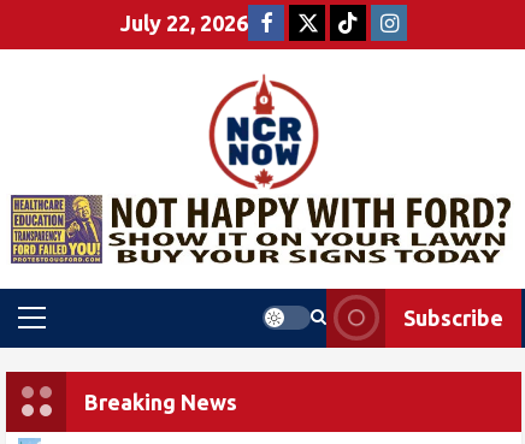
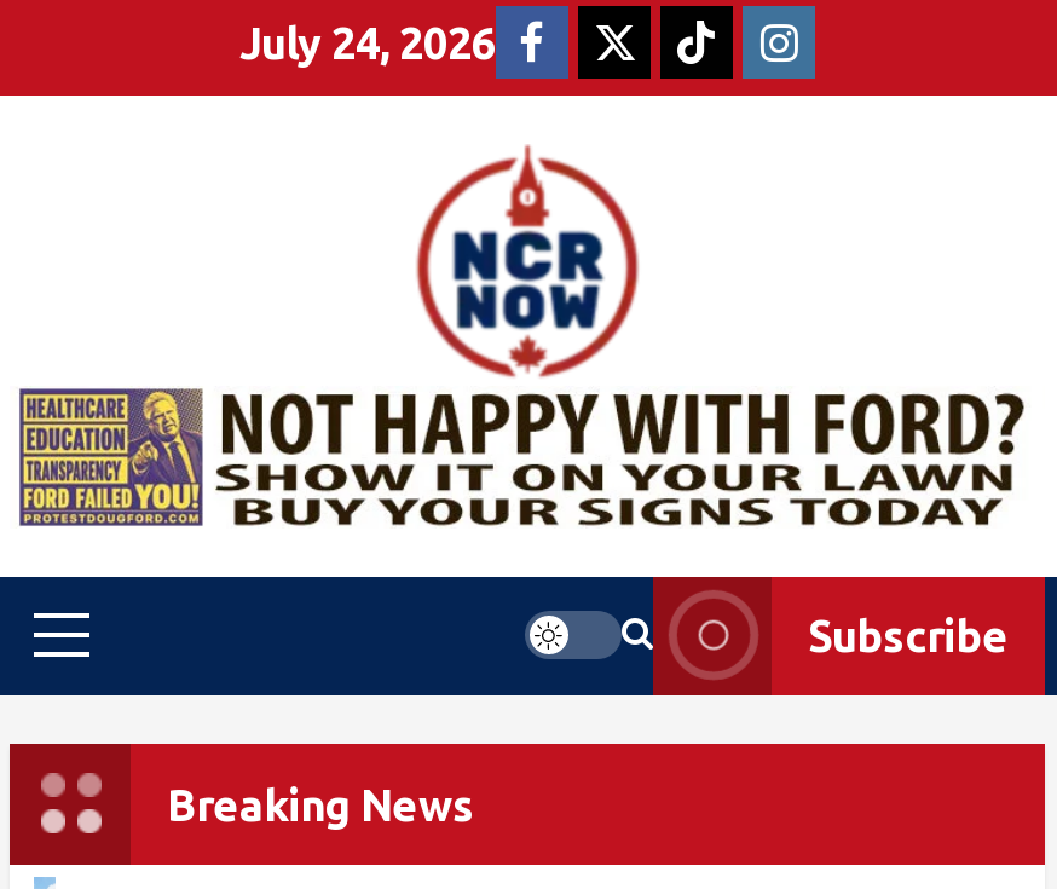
[120,11,248,35] July 22, 2026 -> [239,18,496,67] July 24, 2026

